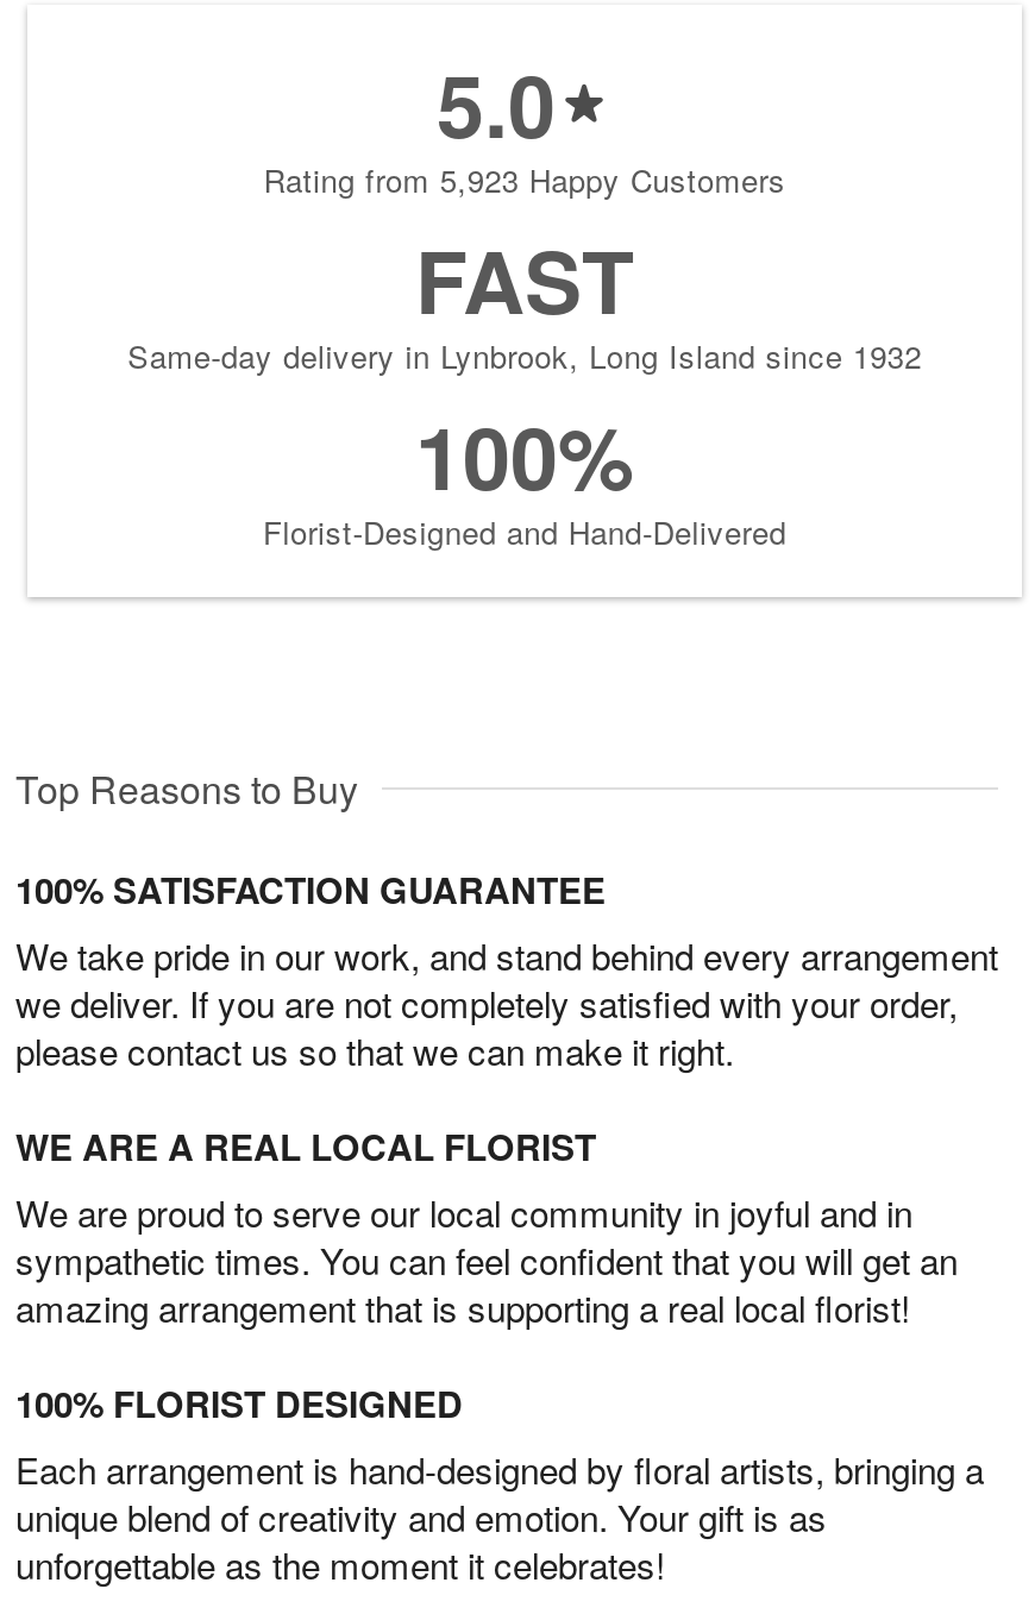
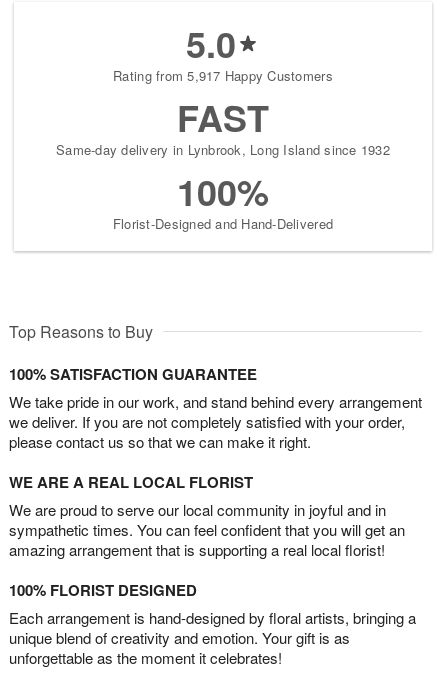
[263,158,786,203] Rating from 5,923 Happy Customers -> [113,66,333,85] Rating from 5,917 Happy Customers

